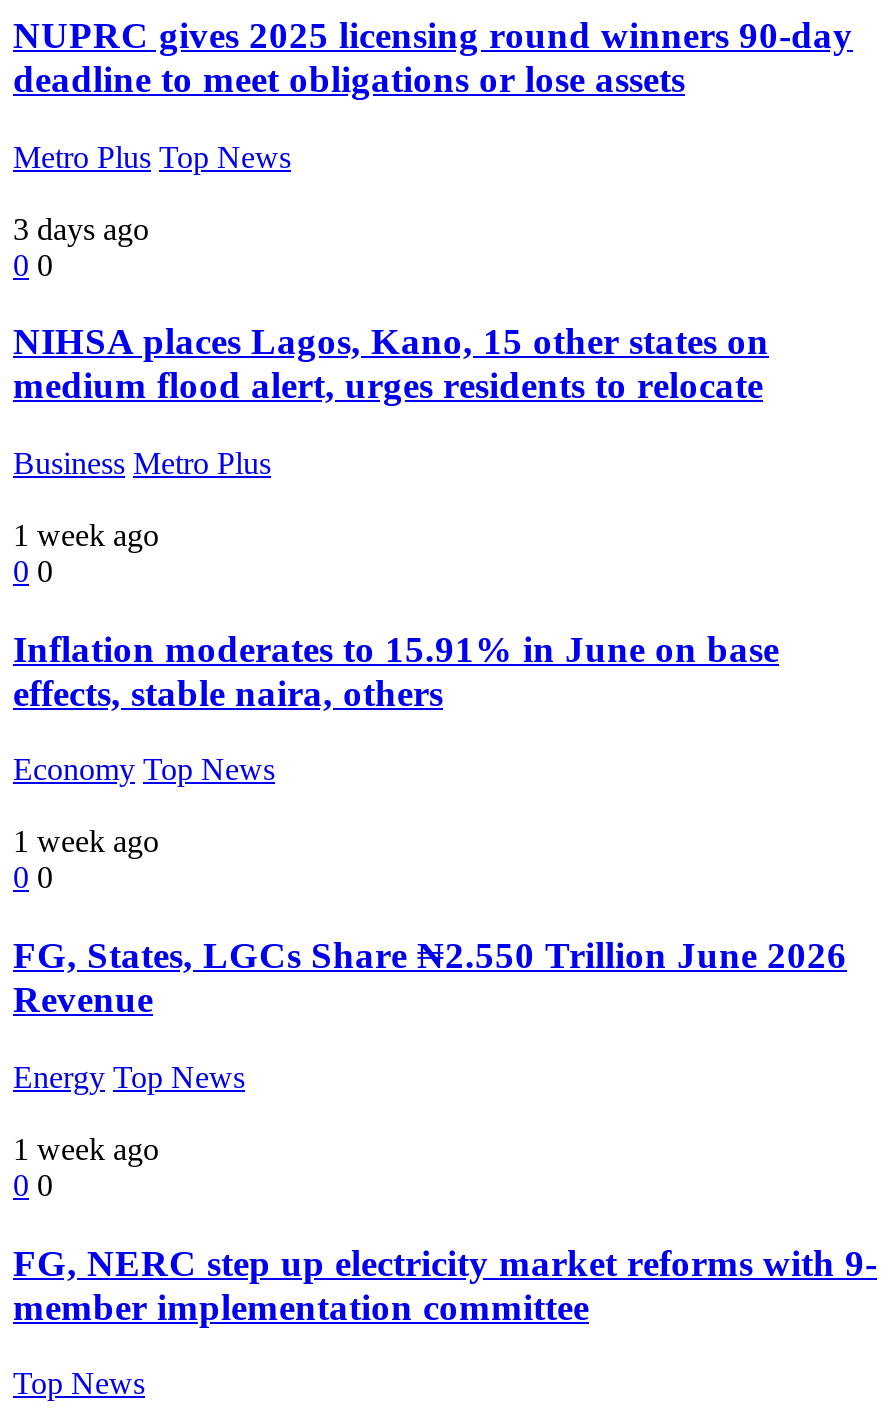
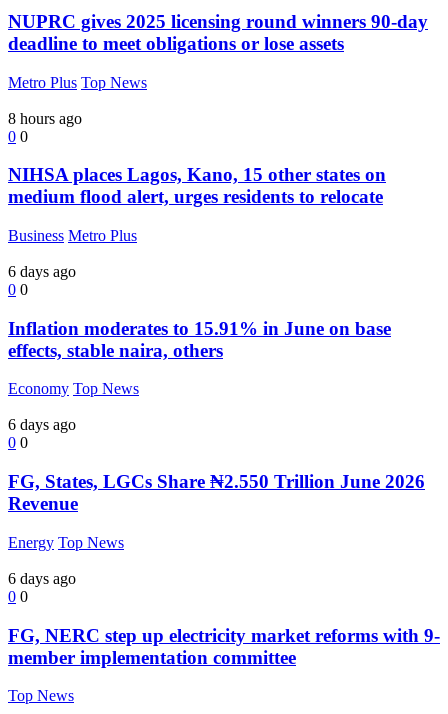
[13,211,149,245] 3 days ago -> [8,109,82,126] 8 hours ago
[13,518,159,552] 1 week ago -> [8,263,76,280] 6 days ago
[13,825,159,859] 1 week ago -> [8,416,76,433] 6 days ago
[13,1132,159,1166] 1 week ago -> [8,570,76,587] 6 days ago

